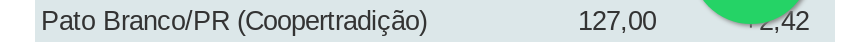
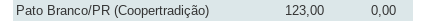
[578,6,656,36] 127,00 -> [284,3,323,18] 123,00
[743,6,809,36] +2,42 -> [371,3,396,18] 0,00

